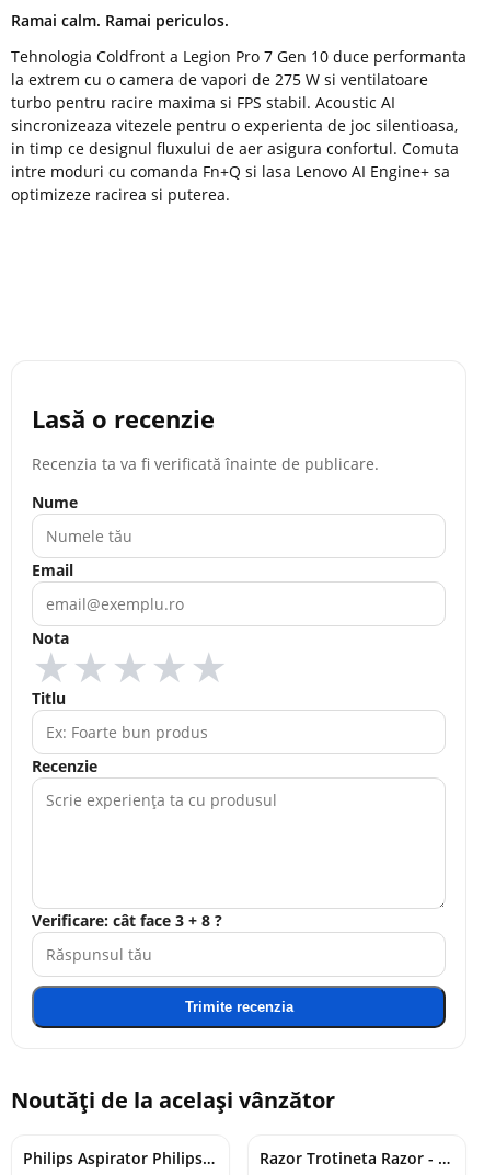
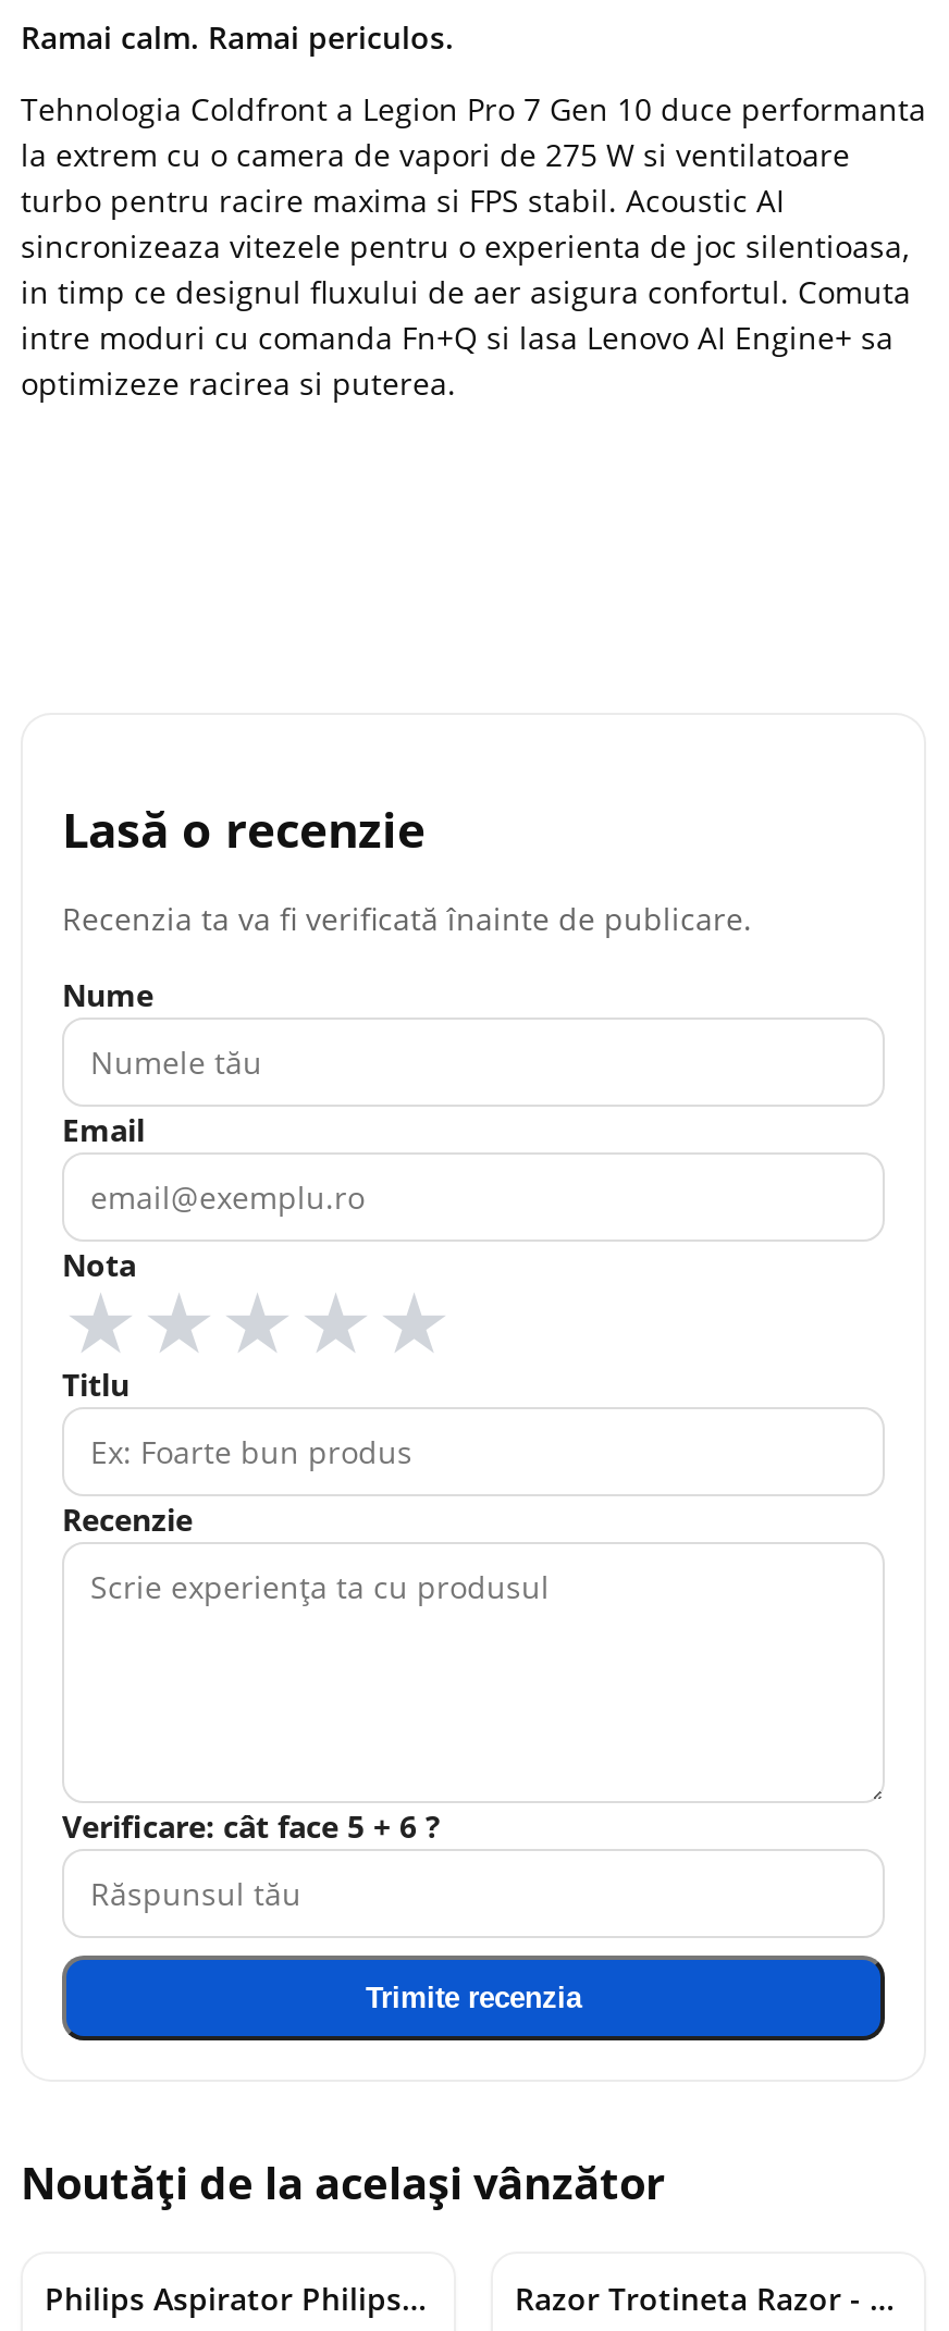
[32,910,222,931] Verificare: cât face 3 + 8 ? -> [62,1806,441,1847] Verificare: cât face 5 + 6 ?

